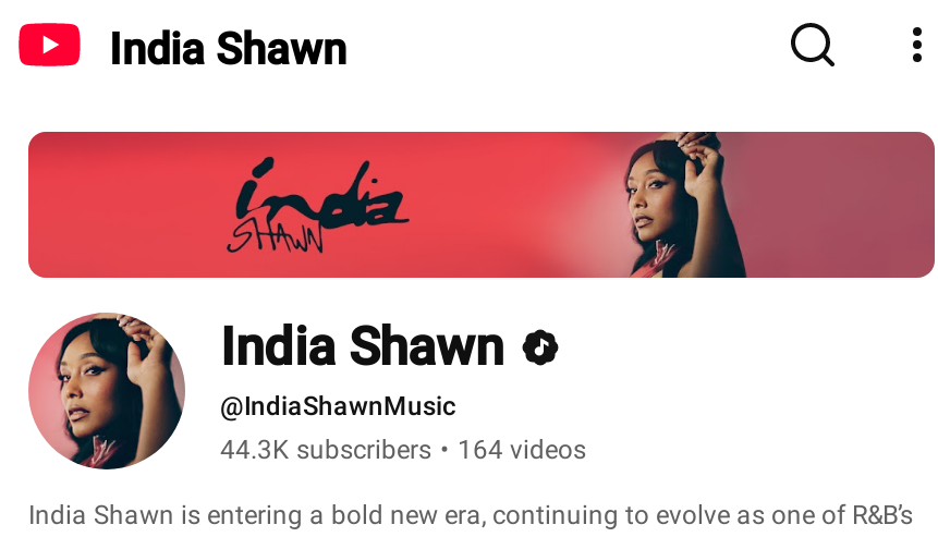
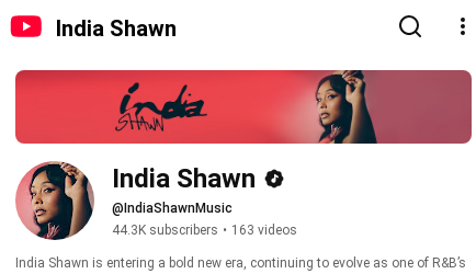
[220,435,586,465] 44.3K subscribers • 164 videos -> [112,222,297,238] 44.3K subscribers • 163 videos

